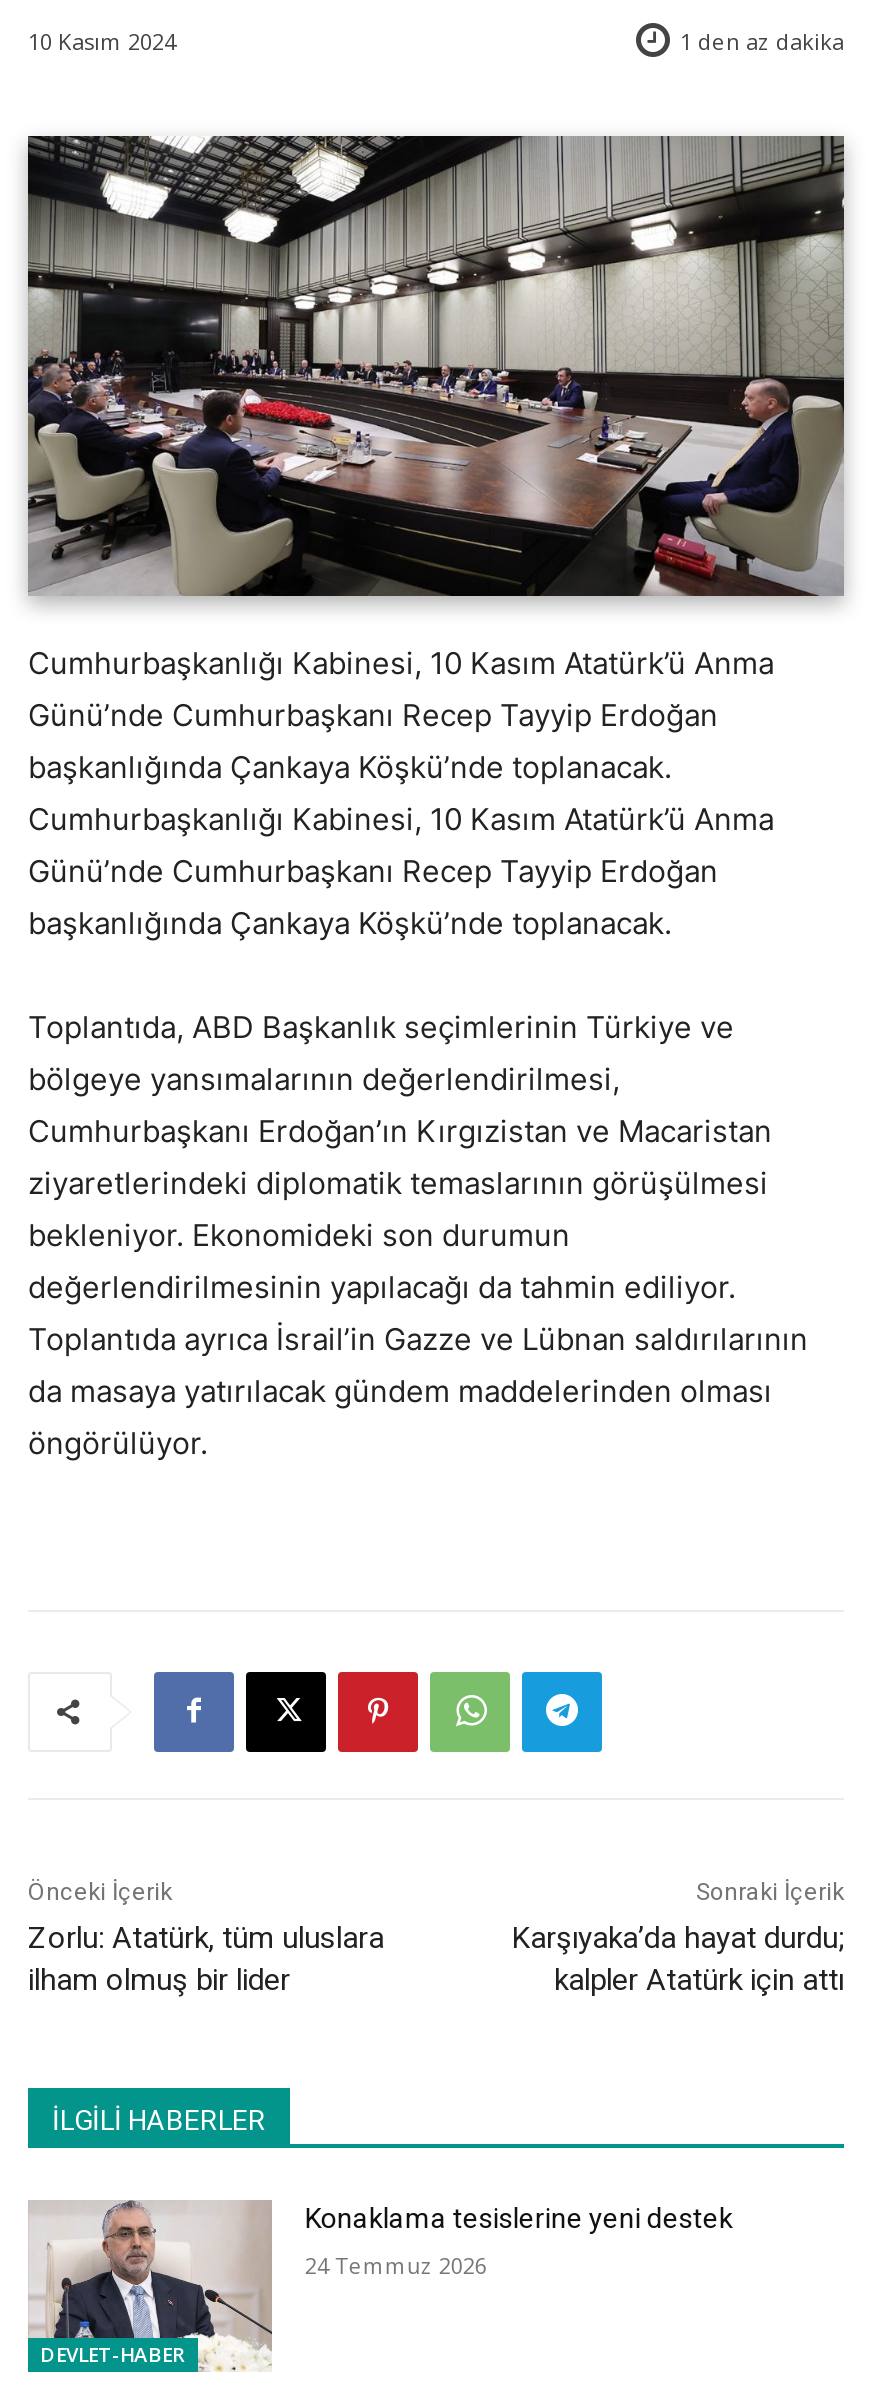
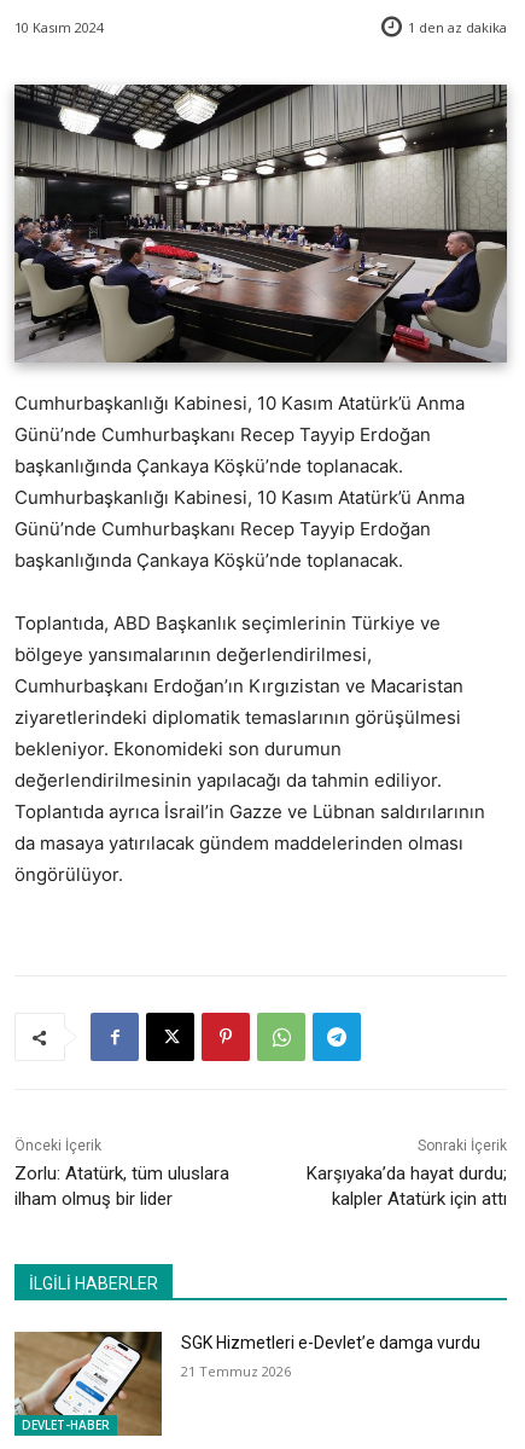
[30,2200,733,2376] [image] | Konaklama tesislerine yeni destek -> [14,1331,481,1437] [image] | SGK Hizmetleri e-Devlet’e damga vurdu
[305,2250,487,2280] 24 Temmuz 2026 -> [182,1362,291,1380] 21 Temmuz 2026

